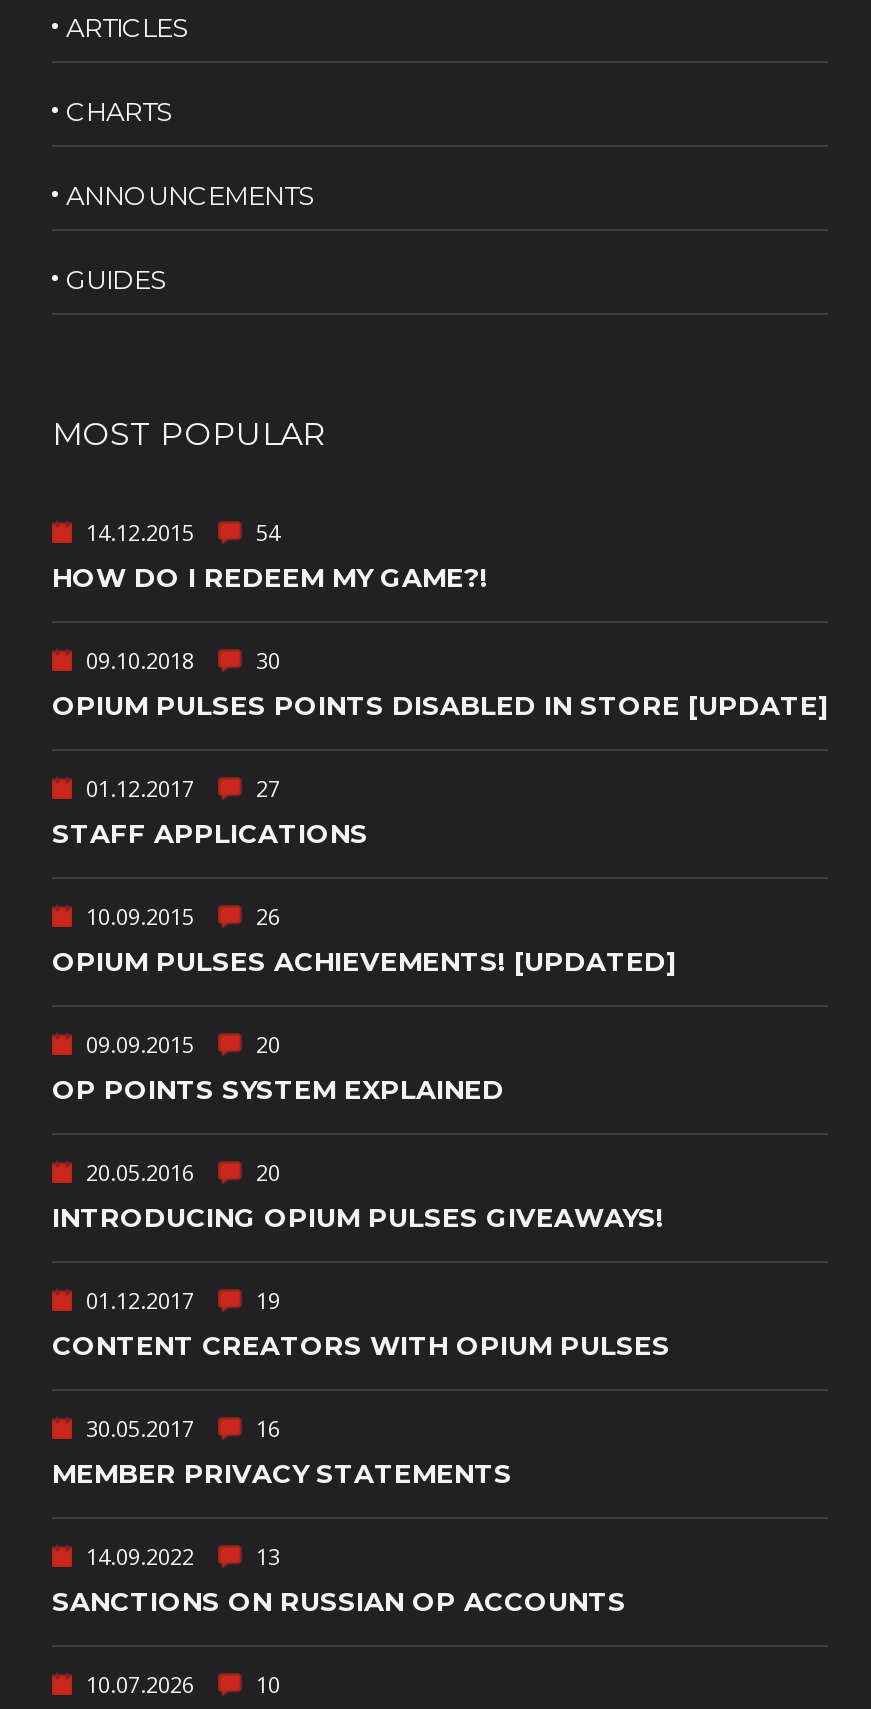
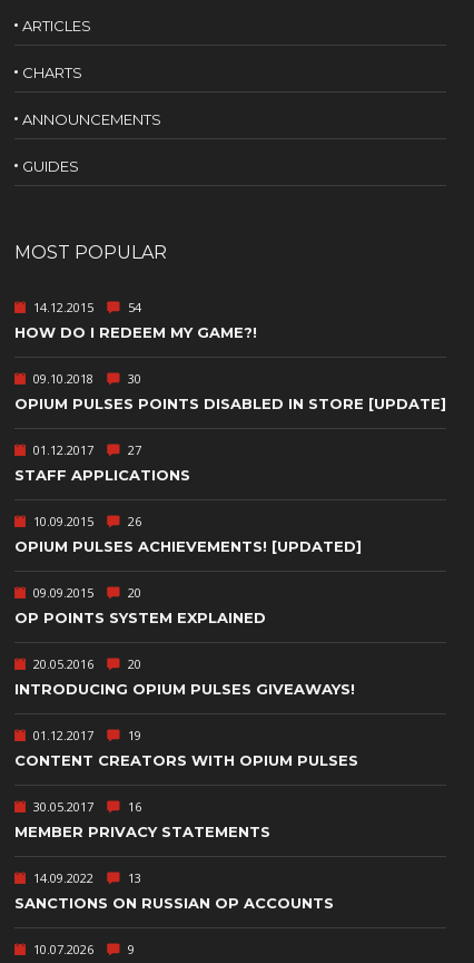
[256,1669,280,1699] 10 -> [128,941,135,957] 9

